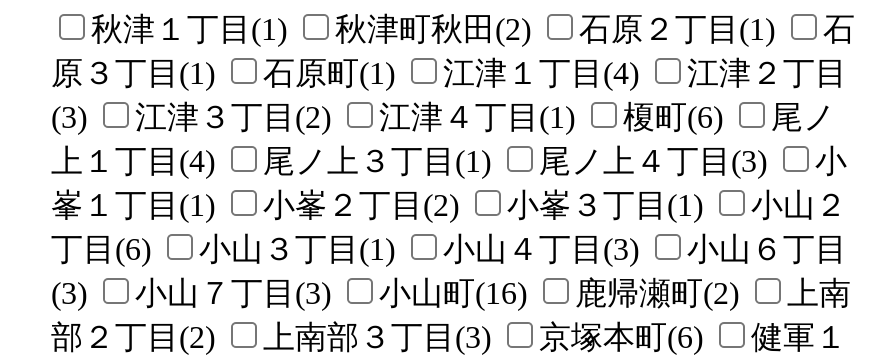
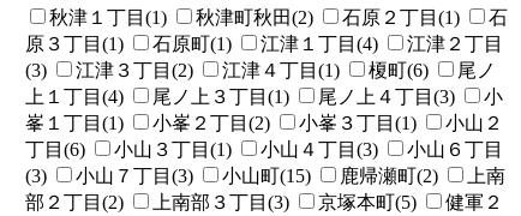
[51,276,851,310] (3) 小山７丁目(3) 小山町(16) 鹿帰瀬町(2) 上南 -> [25,165,505,186] (3) 小山７丁目(3) 小山町(15) 鹿帰瀬町(2) 上南
[539,320,703,354] 京塚本町(6) -> [318,192,417,212] 京塚本町(5)
[751,320,847,354] 健軍１ -> [445,192,503,212] 健軍２

